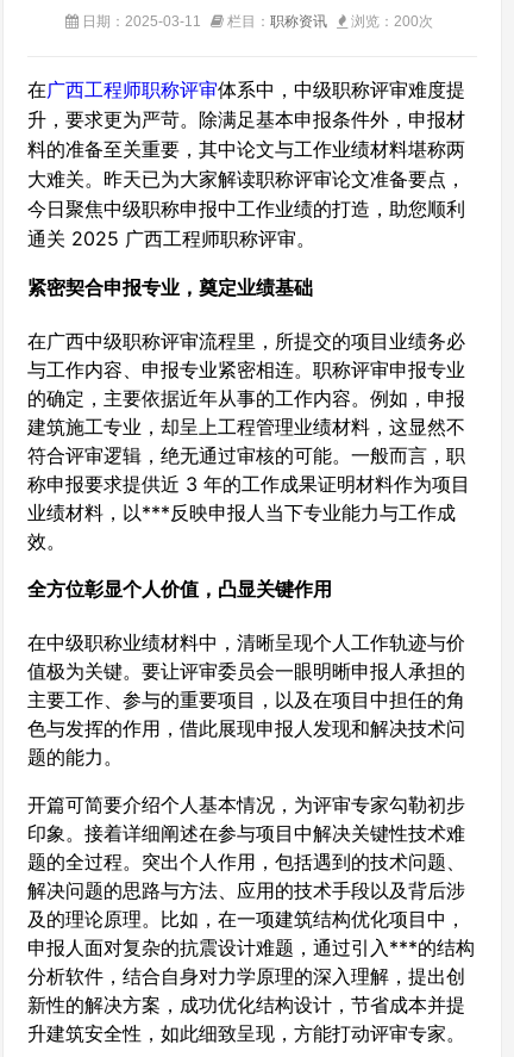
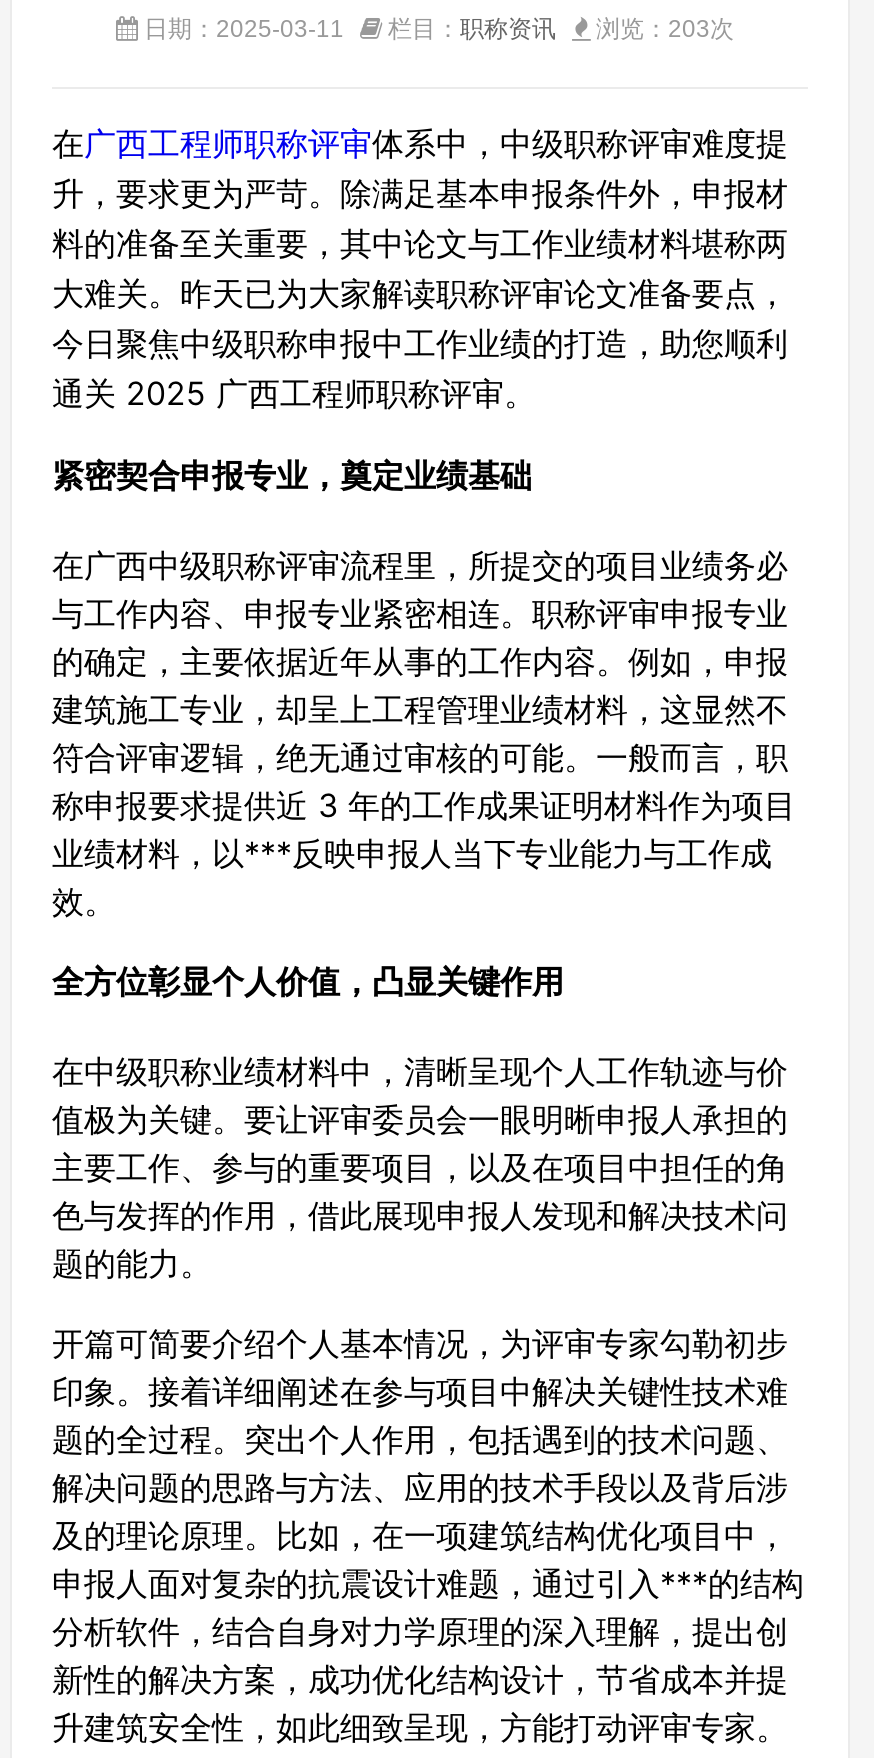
[79,13,433,30] 日期：2025-03-11 栏目：职称资讯 浏览：200次 -> [138,15,734,43] 日期：2025-03-11 栏目：职称资讯 浏览：203次

